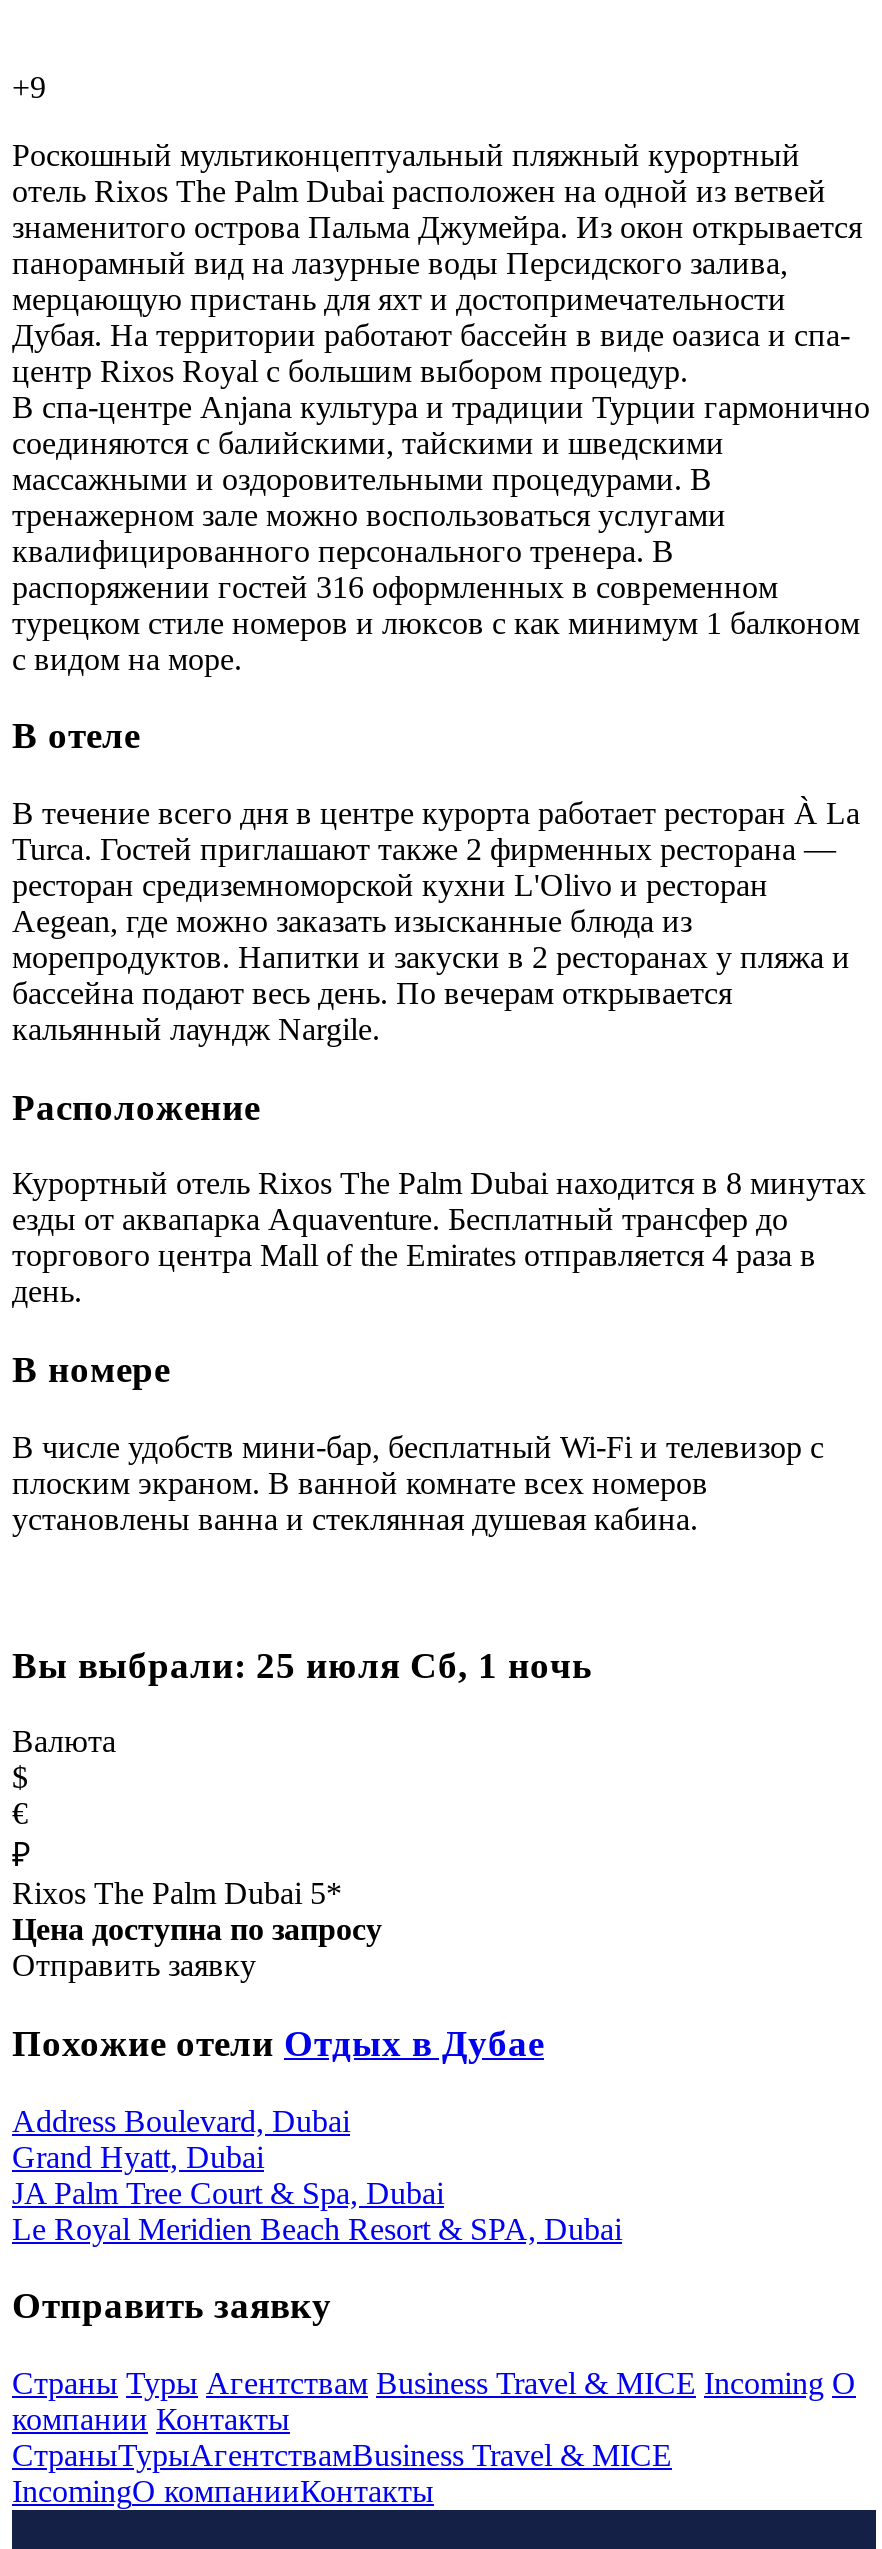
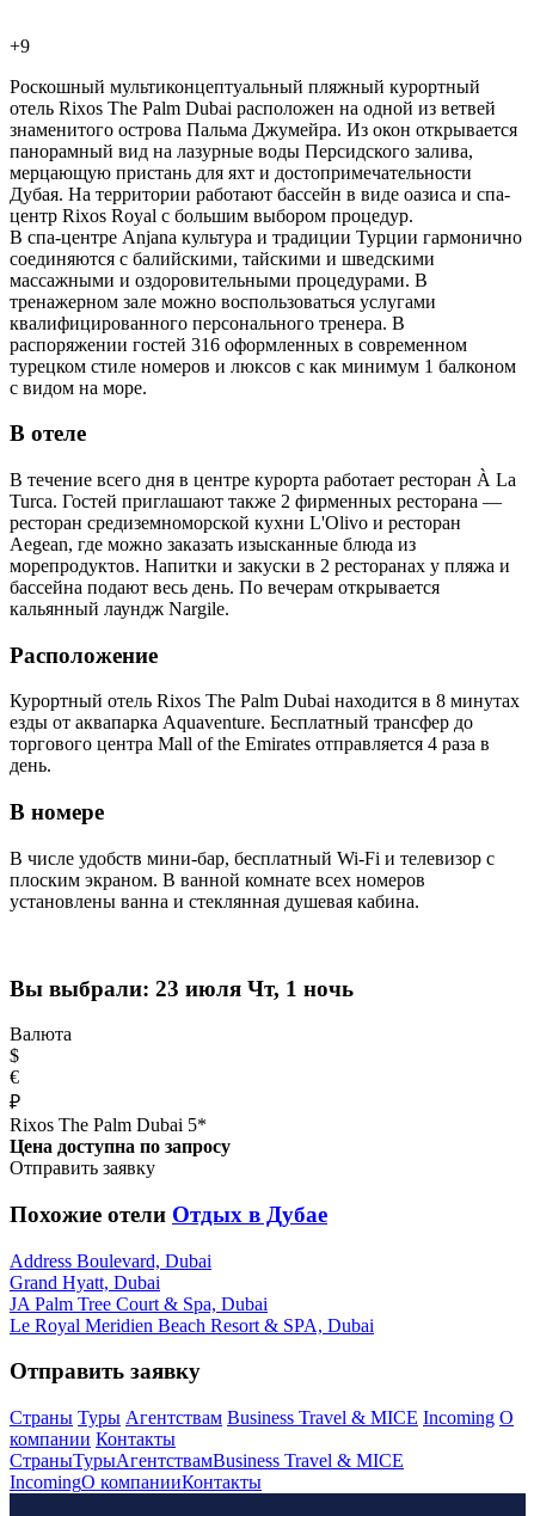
[12,1643,592,1685] Вы выбрали: 25 июля Сб, 1 ночь -> [10,976,354,1001] Вы выбрали: 23 июля Чт, 1 ночь

